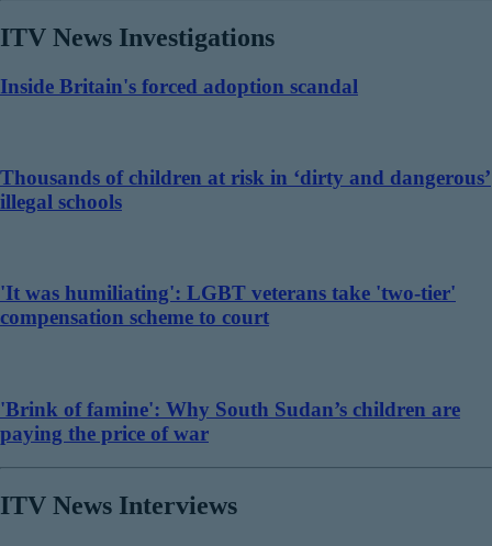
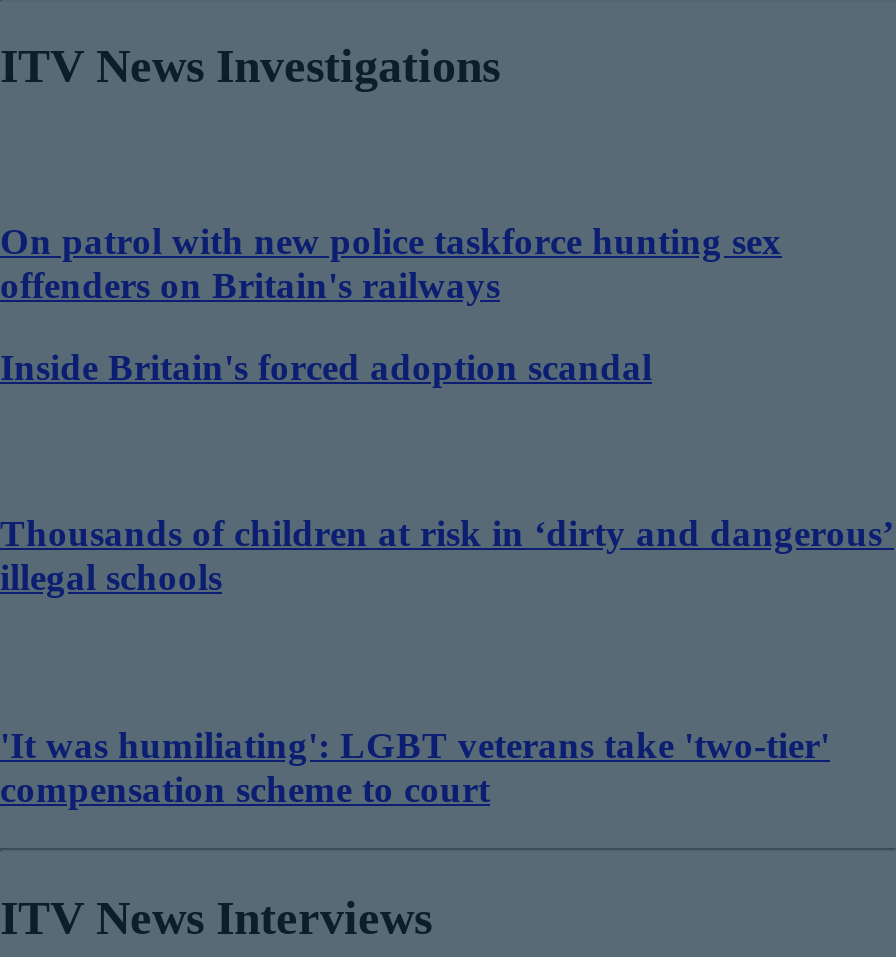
none -> [0,221,782,307] On patrol with new police taskforce hunting sex | offenders on Britain's railways
moved [0,74,491,329] -> [0,346,894,810]: Inside Britain's forced adoption scandal | Thousands of children at risk in ‘dirty and dangerous’ | illegal schools | 'It was humiliating': LGBT veterans take 'two-tier' | compensation scheme to court
[0,398,460,445] 'Brink of famine': Why South Sudan’s children are | paying the price of war -> none

